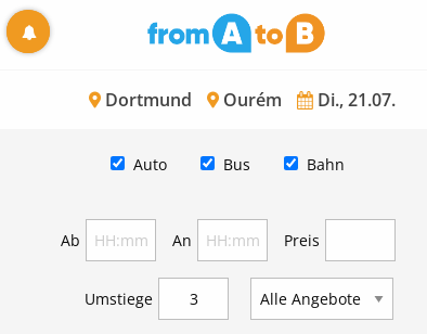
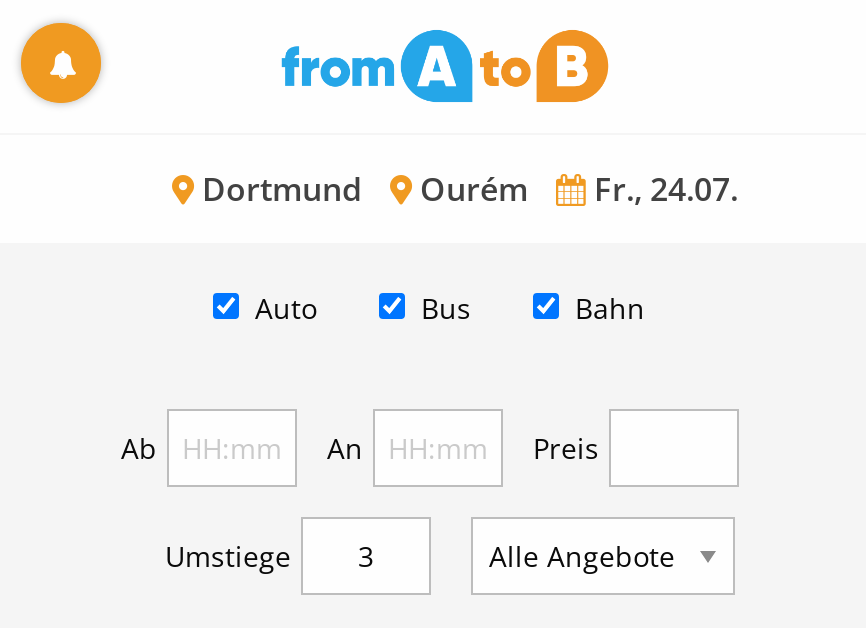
[100,87,395,111] Dortmund Ourém Di., 21.07. -> [194,166,738,210] Dortmund Ourém Fr., 24.07.

